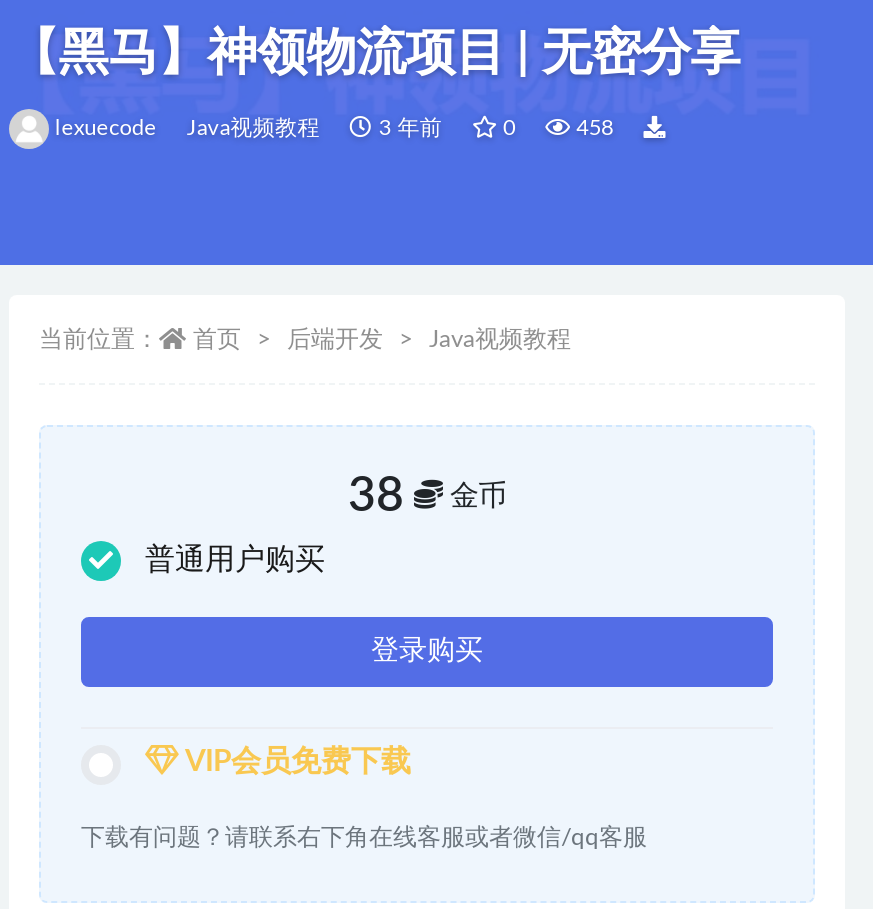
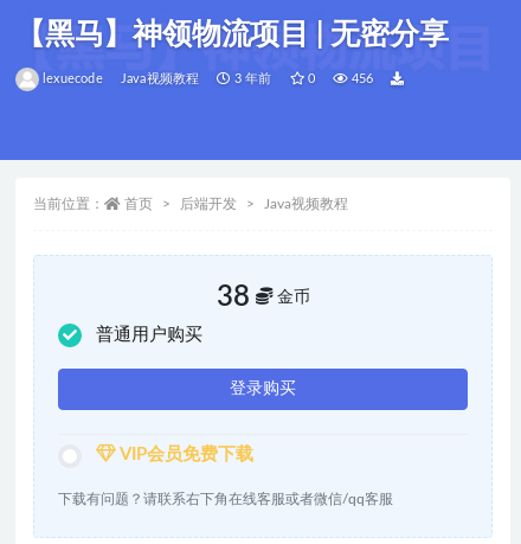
[570,117,613,139] 458 -> [347,72,373,85] 456

